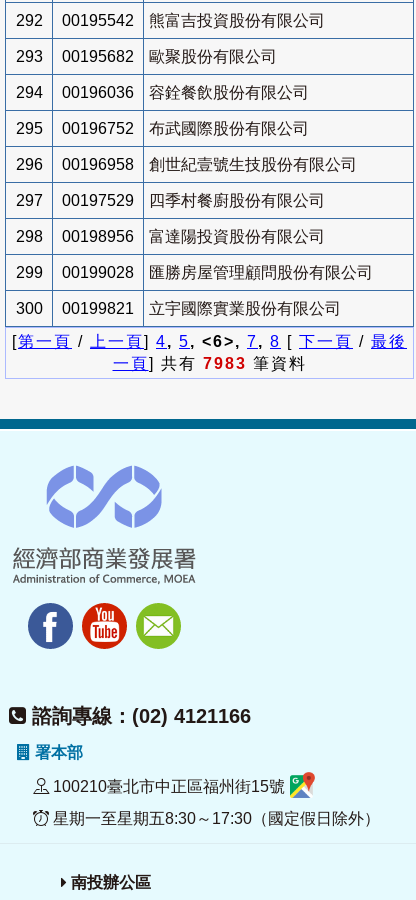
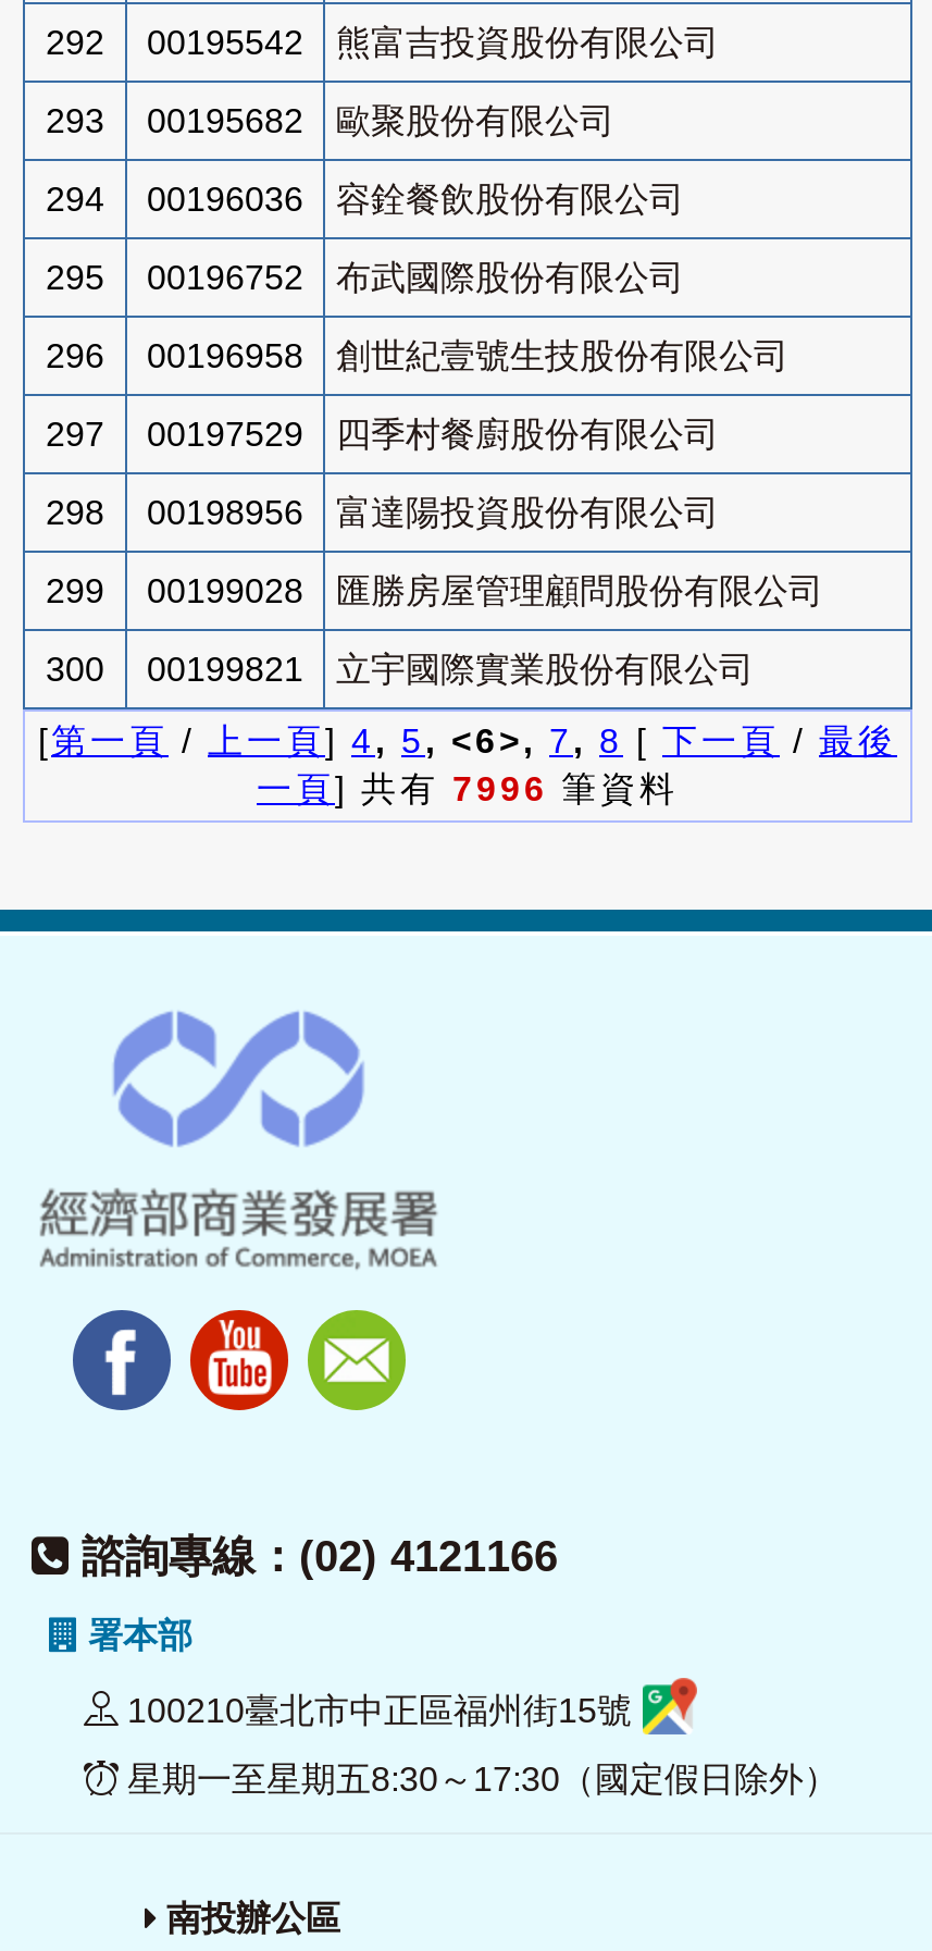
[112,355,306,372] 一頁] 共有7983筆資料 -> [257,770,679,807] 一頁] 共有7996筆資料

